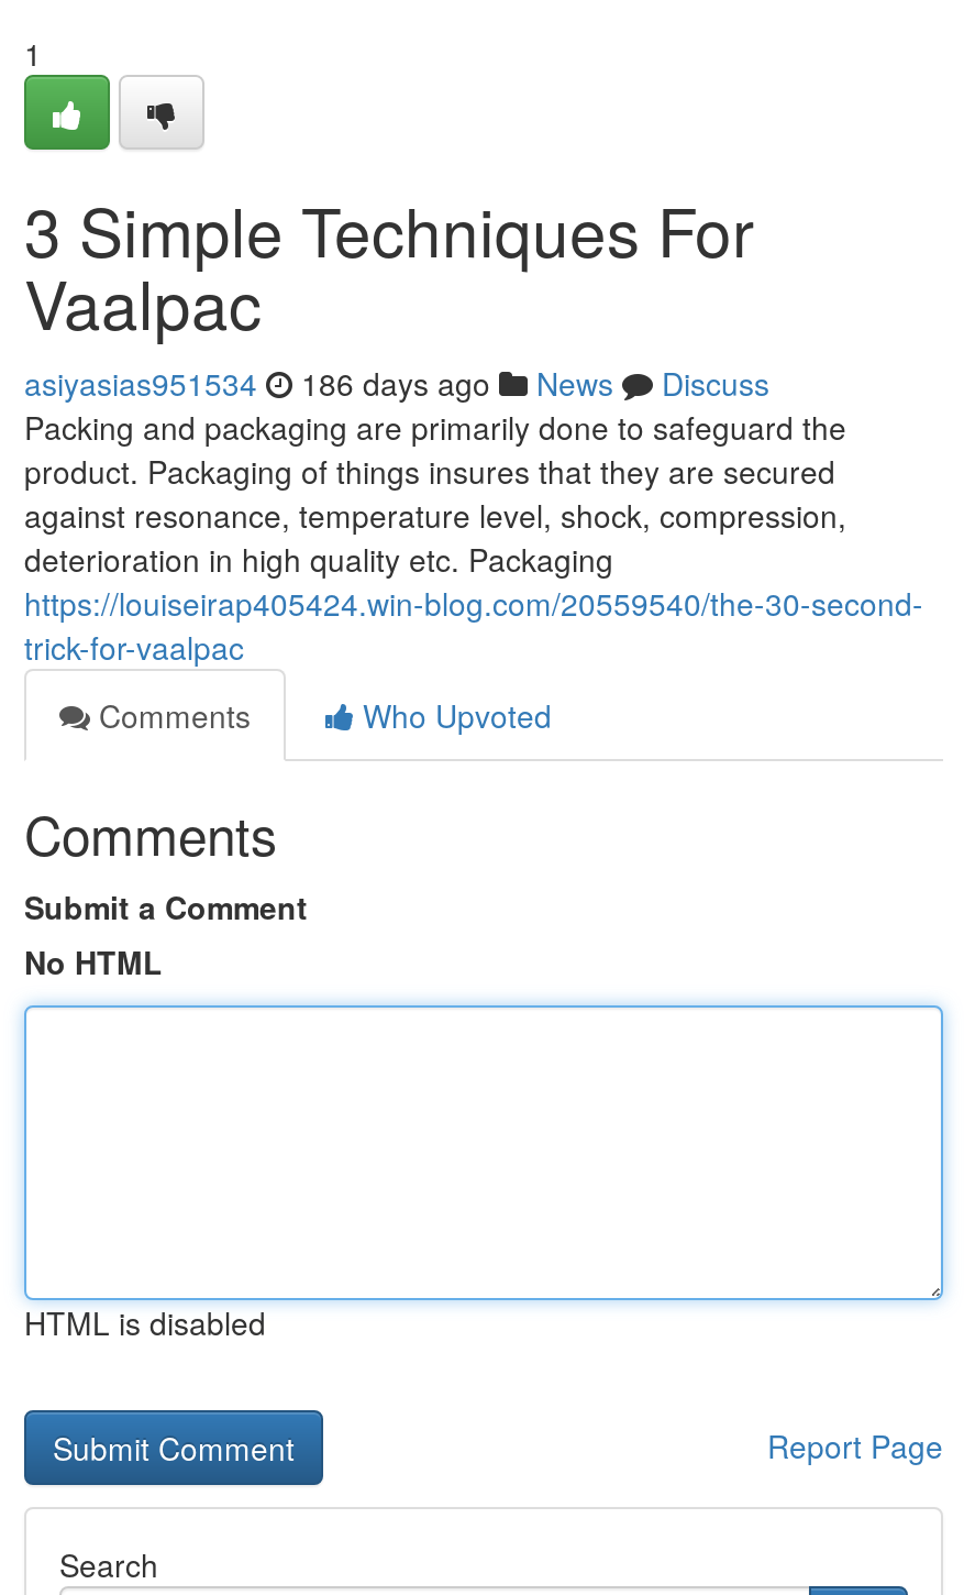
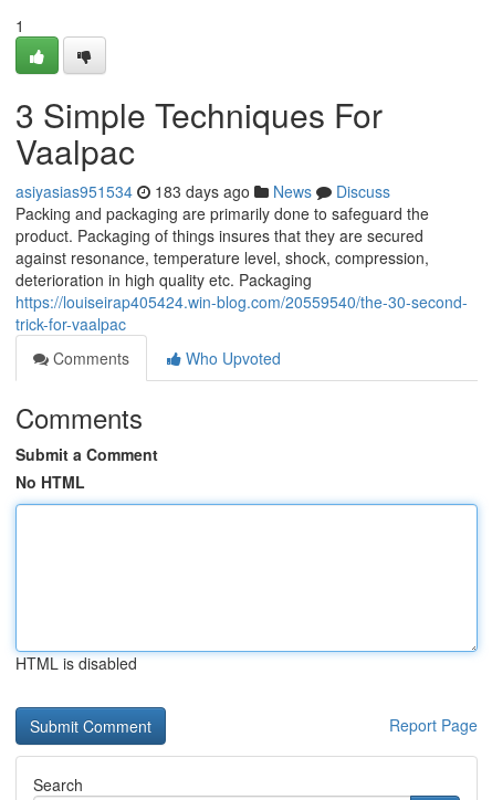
[24,361,769,405] asiyasias951534 186 days ago News Discuss -> [15,180,390,202] asiyasias951534 183 days ago News Discuss

